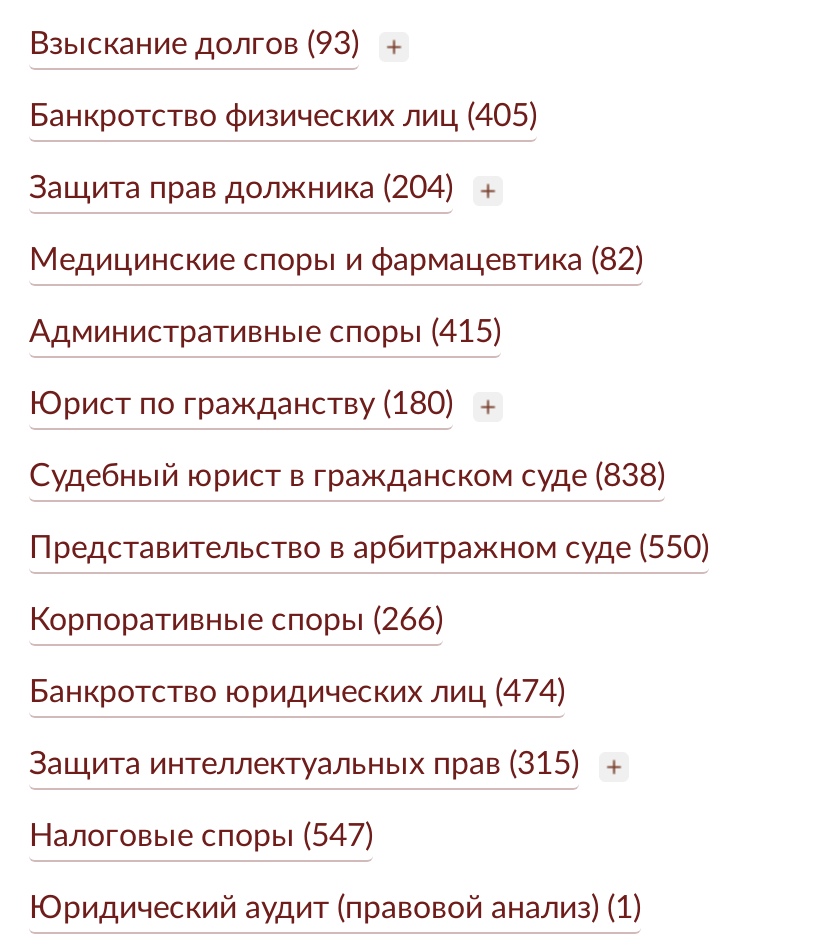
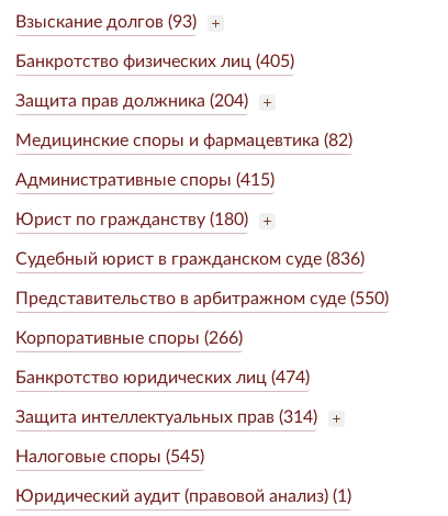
[29,454,665,492] Судебный юрист в гражданском суде (838) -> [15,247,365,268] Судебный юрист в гражданском суде (836)
[29,742,579,780] Защита интеллектуальных прав (315) -> [15,405,317,426] Защита интеллектуальных прав (314)
[29,814,373,852] Налоговые споры (547) -> [15,445,204,465] Налоговые споры (545)

